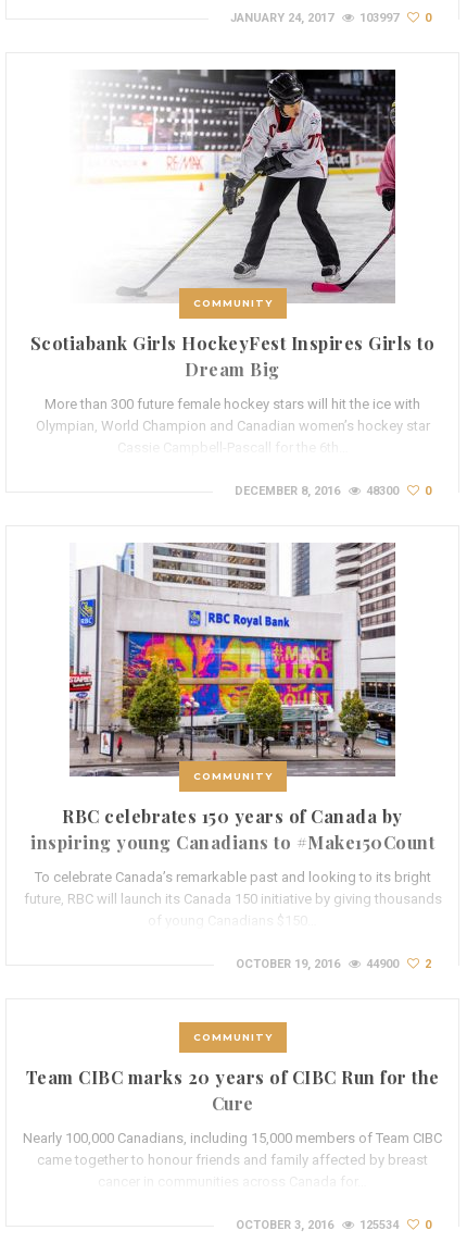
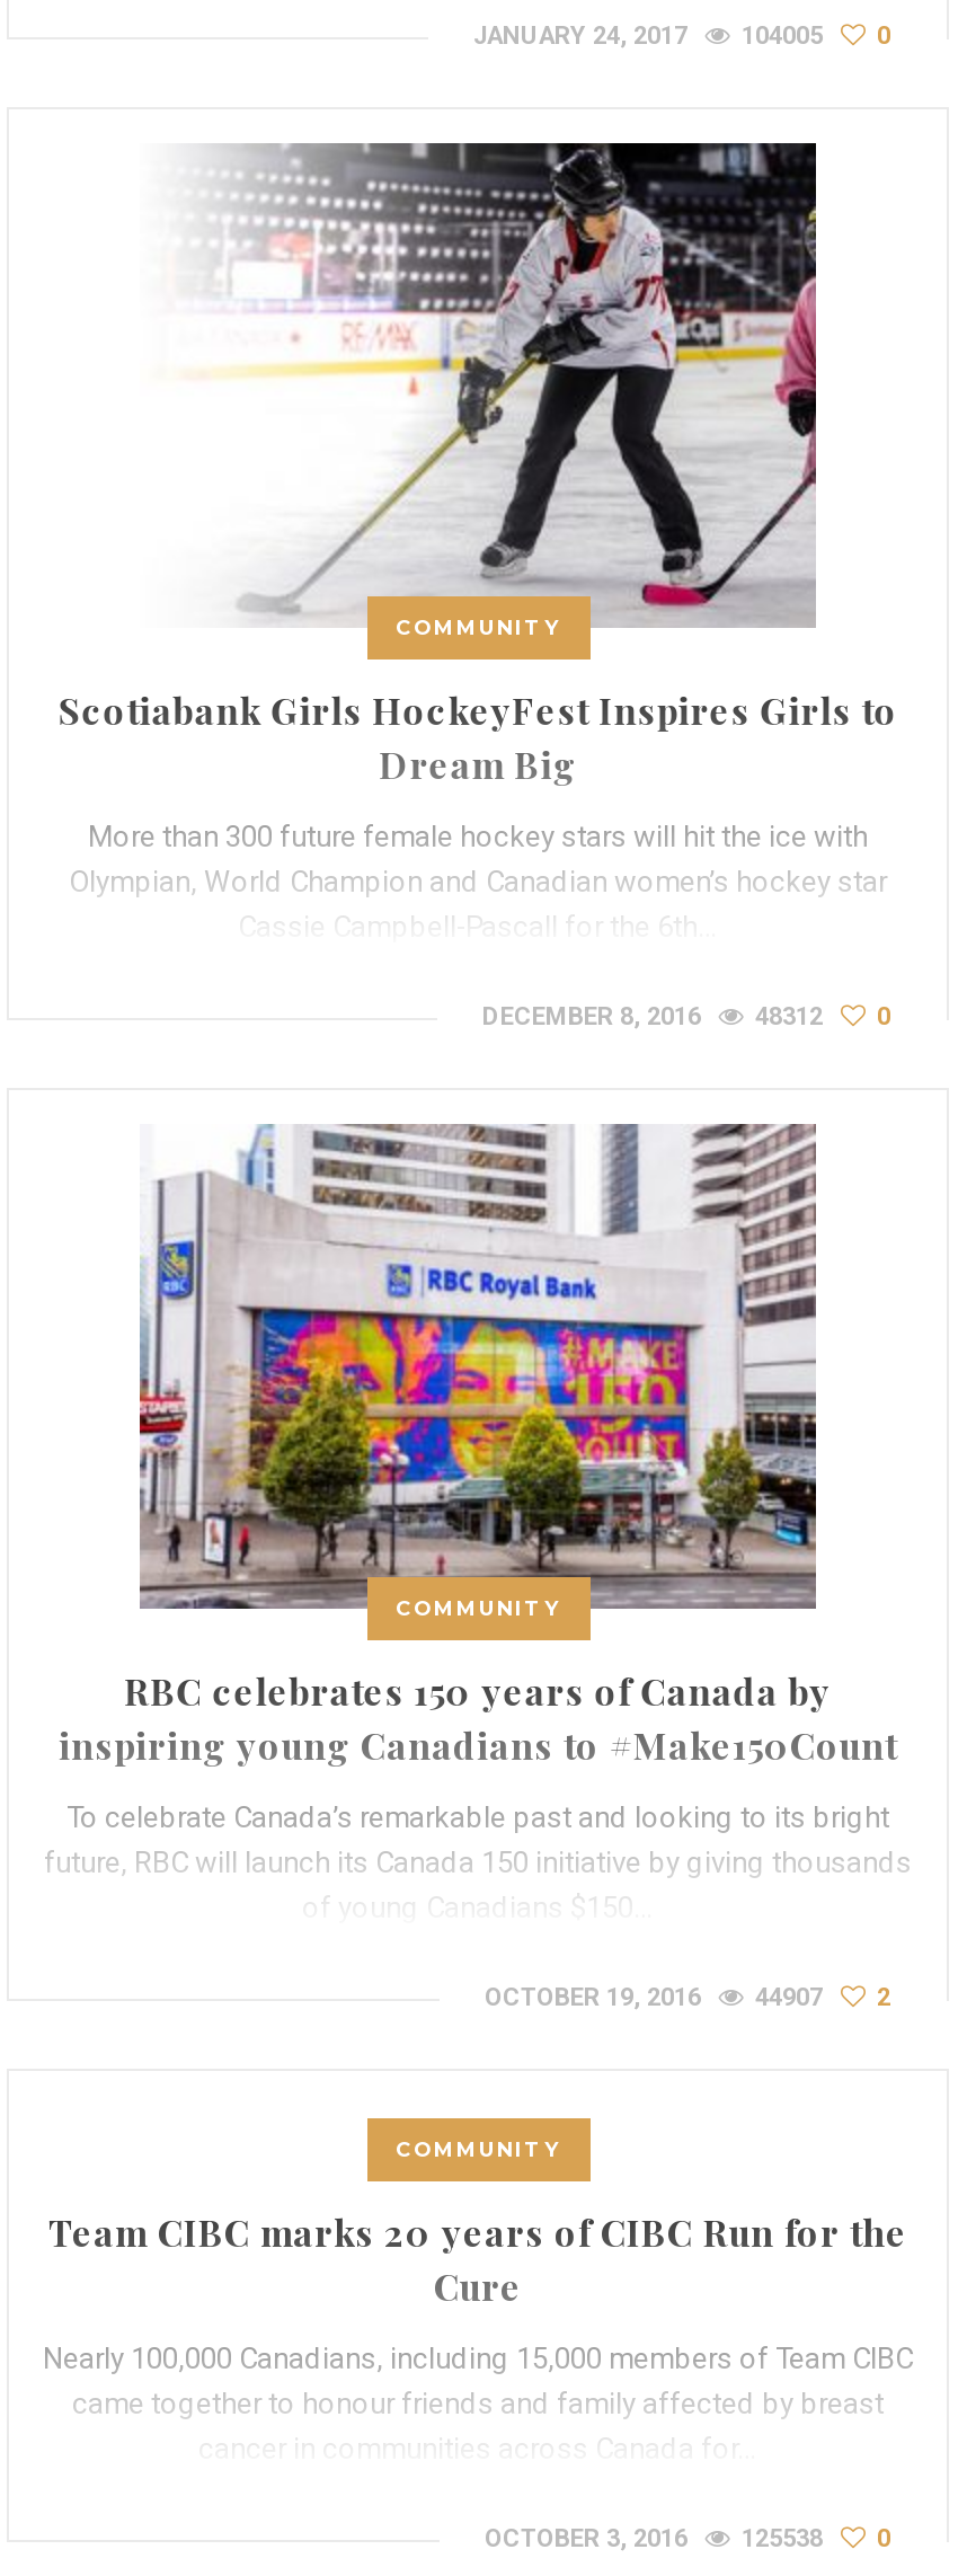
[230,11,431,25] JANUARY 24, 2017 103997 0 -> [473,21,890,51] JANUARY 24, 2017 104005 0
[235,484,431,498] DECEMBER 8, 2016 48300 0 -> [482,1002,890,1032] DECEMBER 8, 2016 48312 0
[236,957,431,971] OCTOBER 19, 2016 44900 2 -> [485,1983,890,2012] OCTOBER 19, 2016 44907 2
[236,1218,431,1232] OCTOBER 3, 2016 125534 0 -> [485,2524,890,2553] OCTOBER 3, 2016 125538 0

